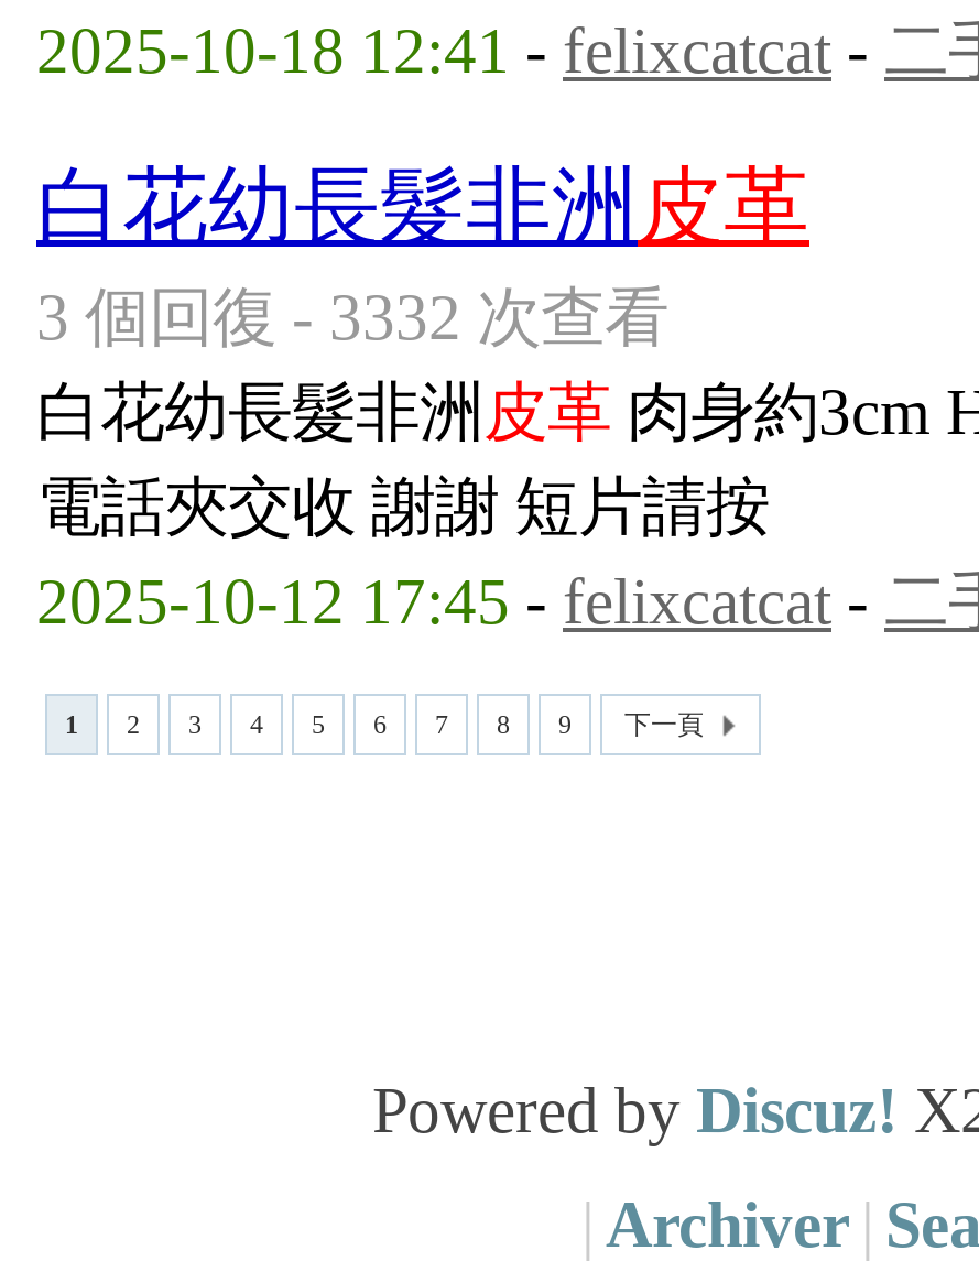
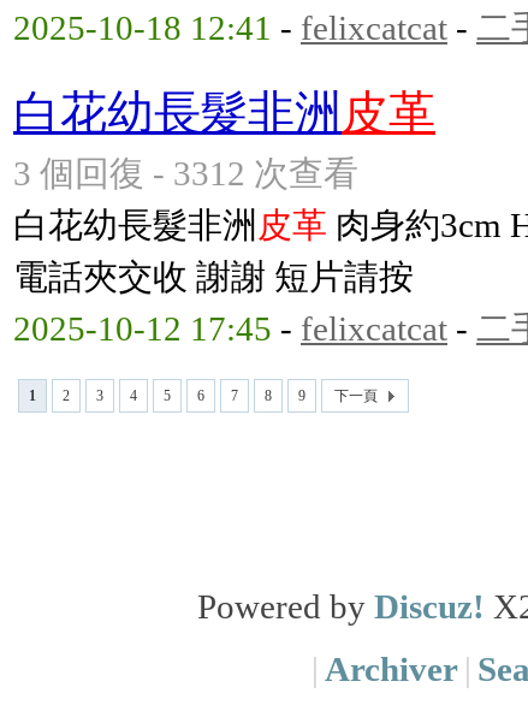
[36,282,668,352] 3 個回復 - 3332 次查看 -> [13,154,358,192] 3 個回復 - 3312 次查看

